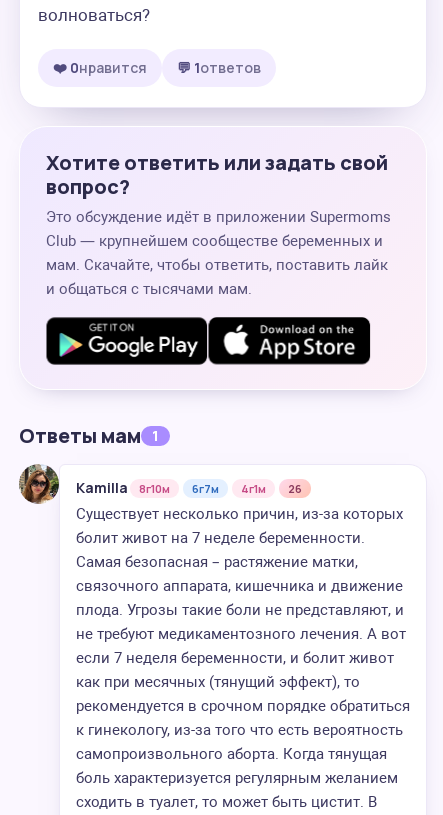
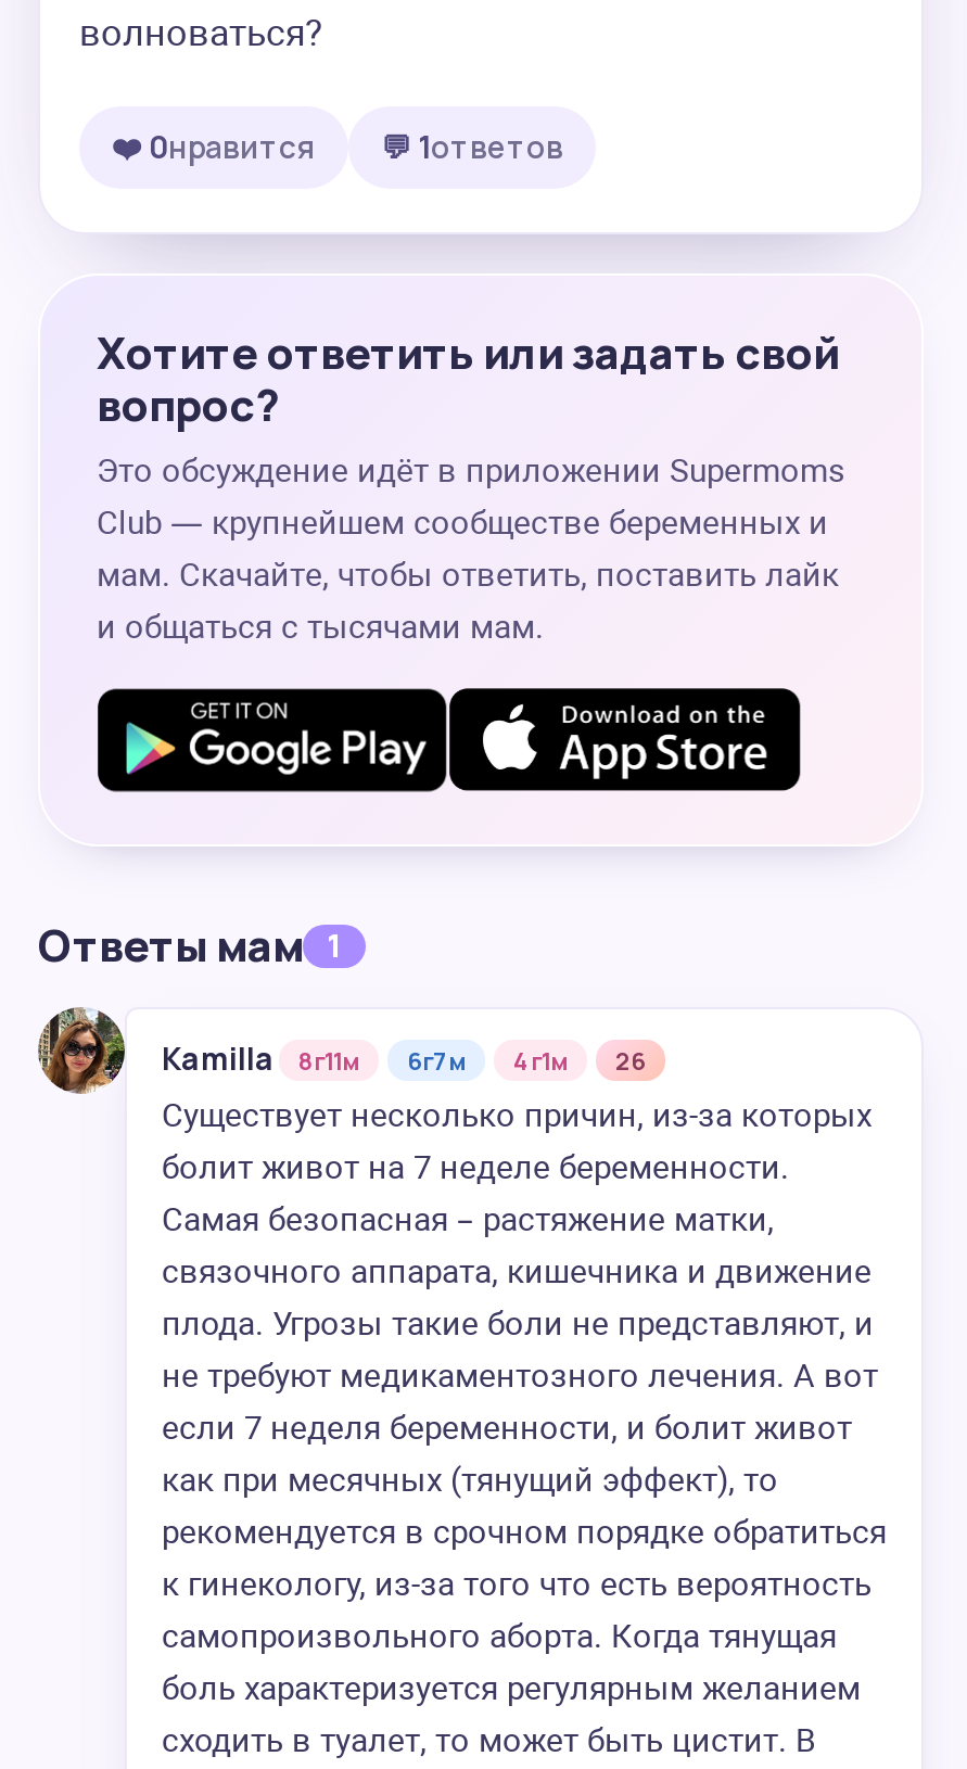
[76,478,302,497] Kamilla 8г10м 6г7м 4г1м 26 -> [162,1038,646,1079] Kamilla 8г11м 6г7м 4г1м 26

